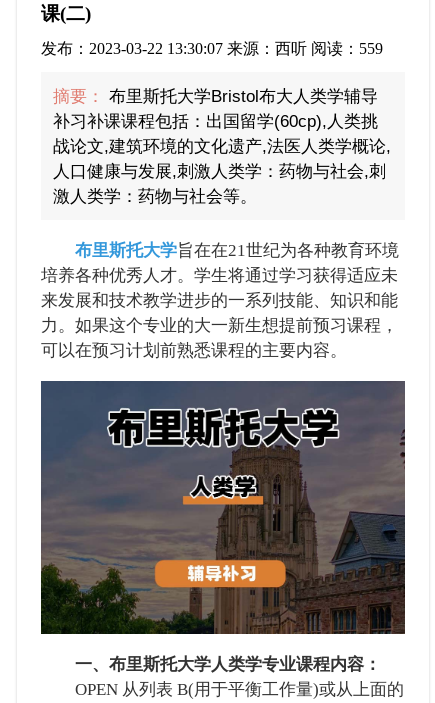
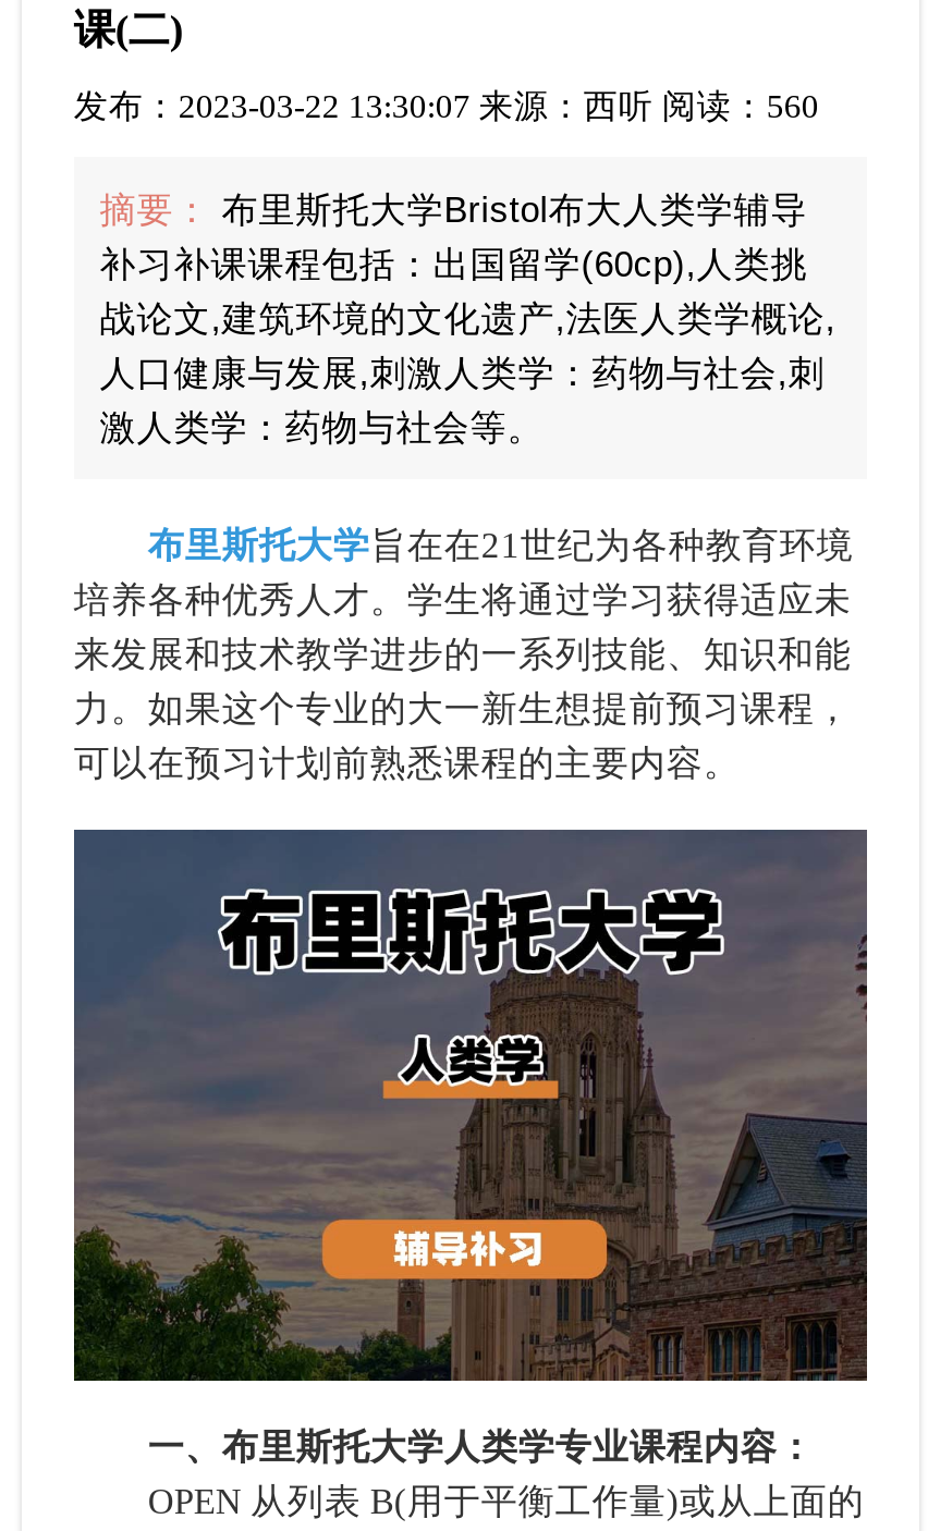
[41,40,383,57] 发布：2023-03-22 13:30:07 来源：西听 阅读：559 -> [74,86,819,123] 发布：2023-03-22 13:30:07 来源：西听 阅读：560

